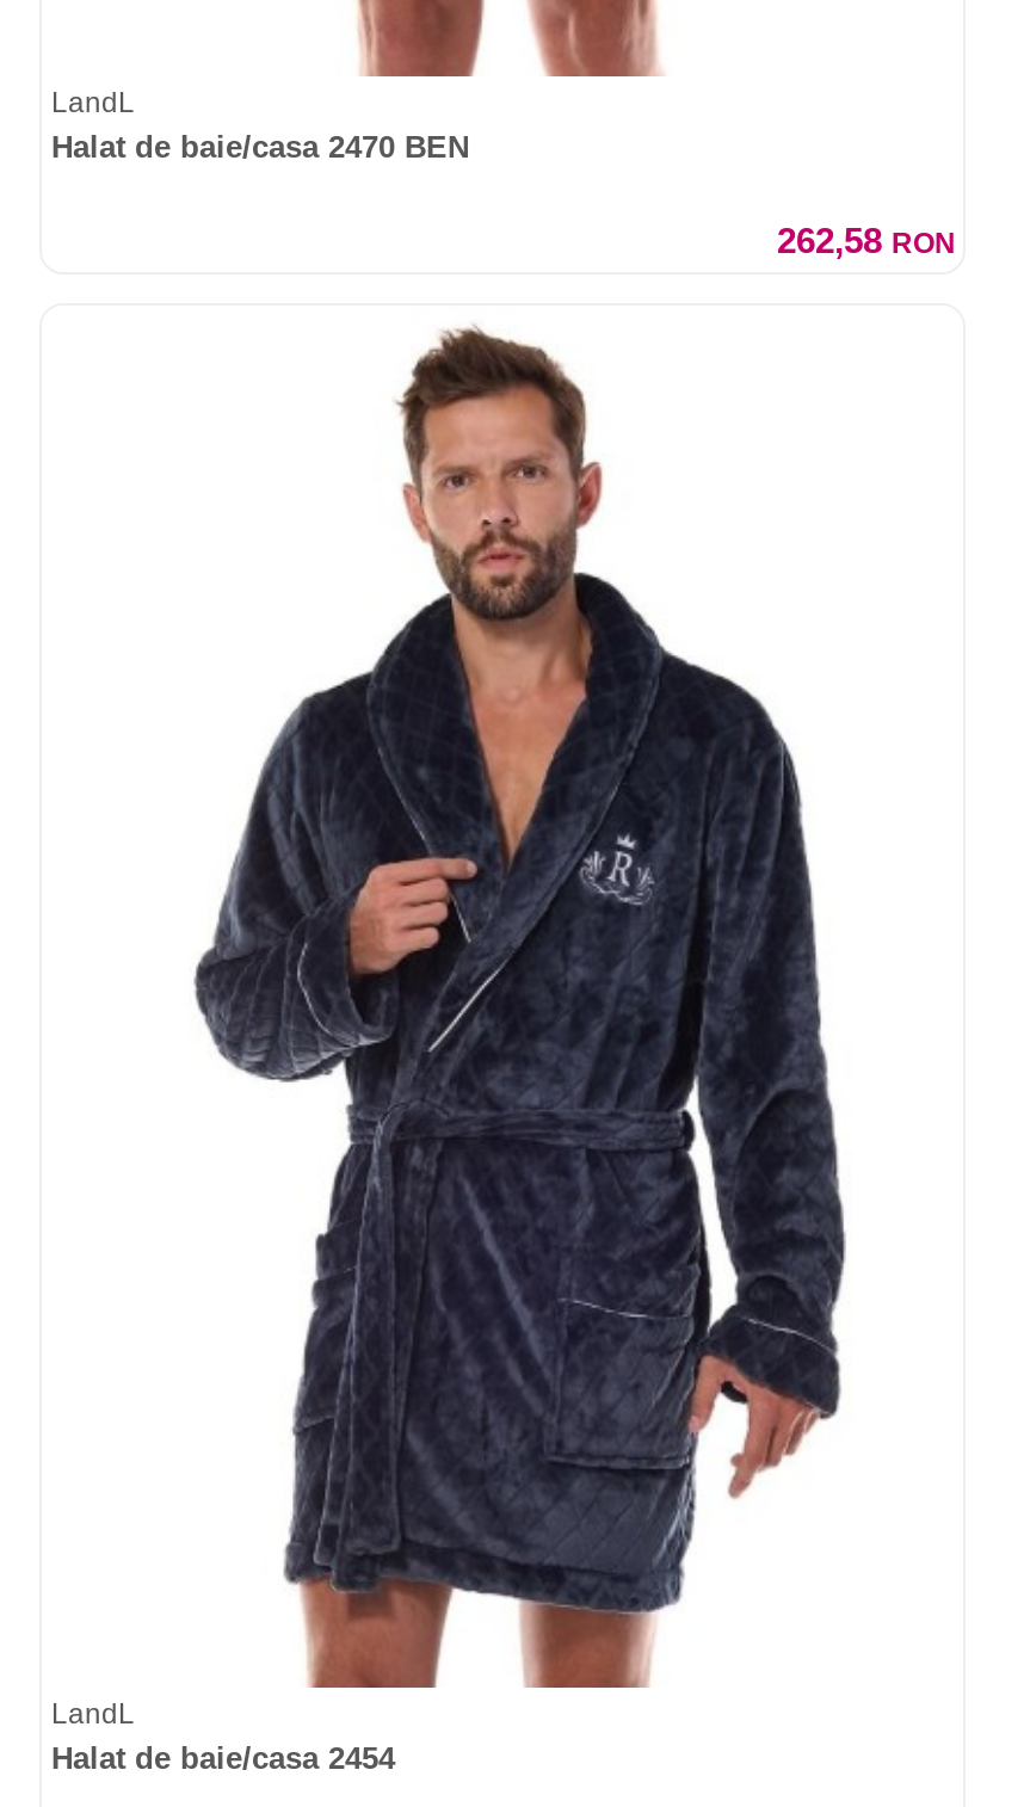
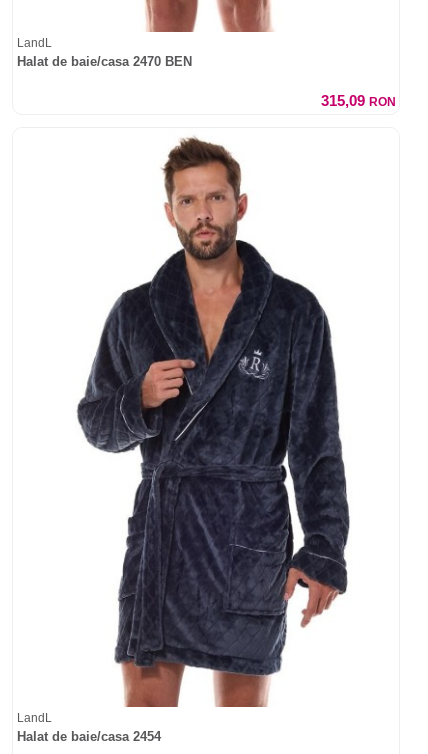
[777,218,956,259] 262,58 RON -> [321,91,396,108] 315,09 RON

